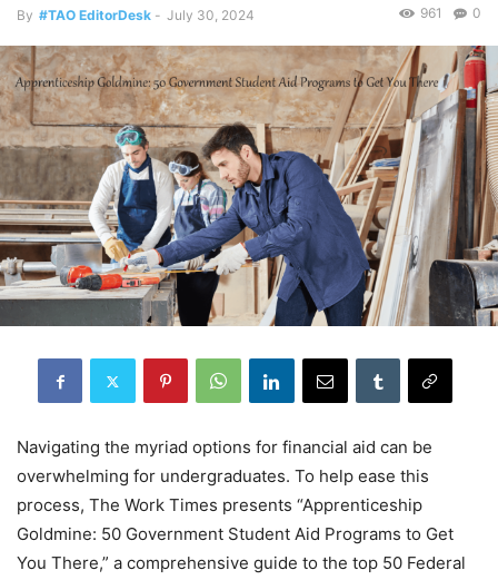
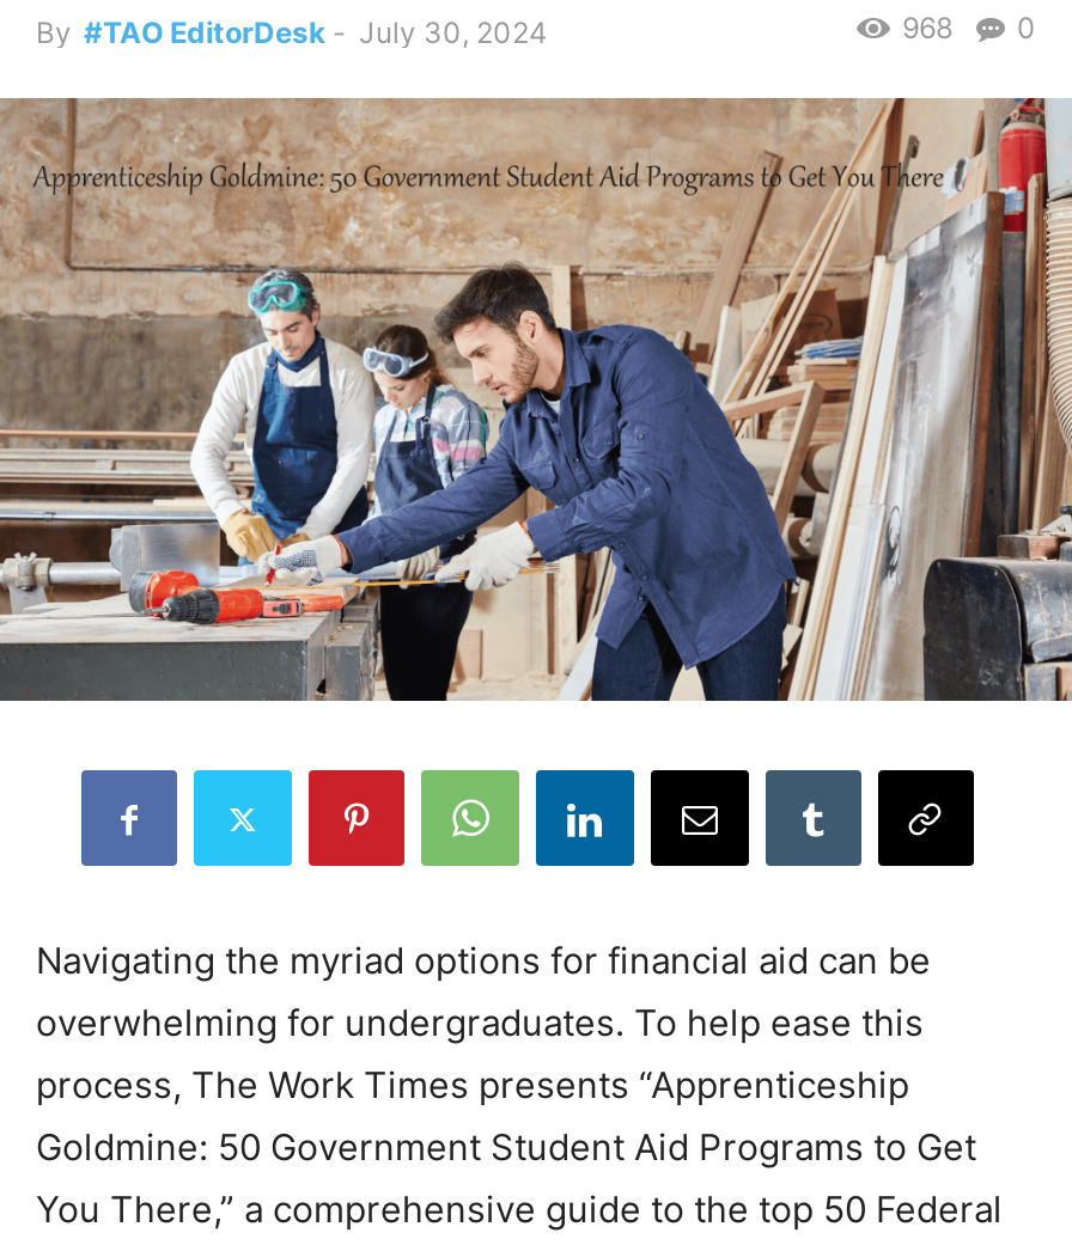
[420,4,481,21] 961 0 -> [902,10,1036,45] 968 0

